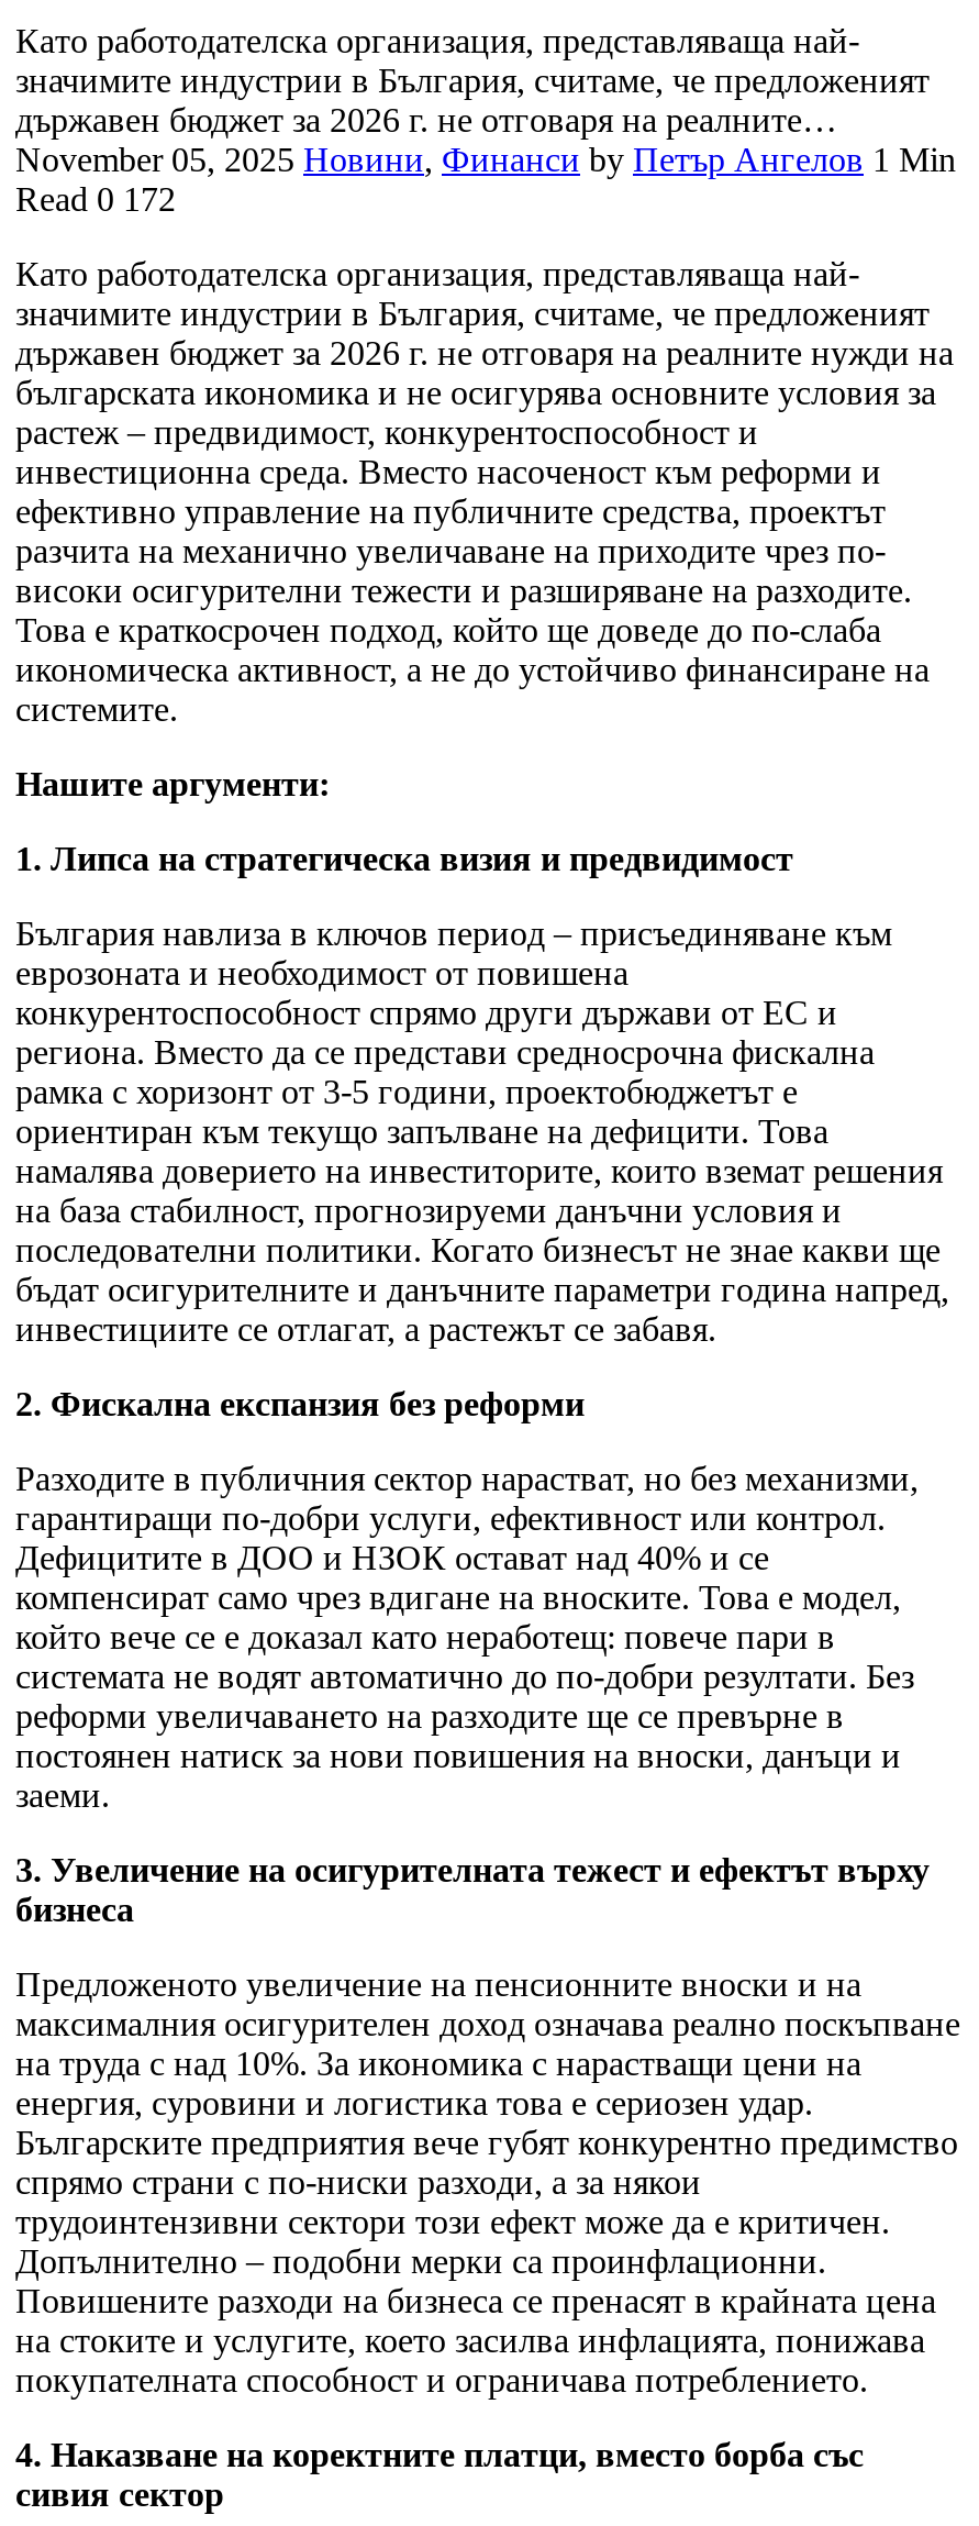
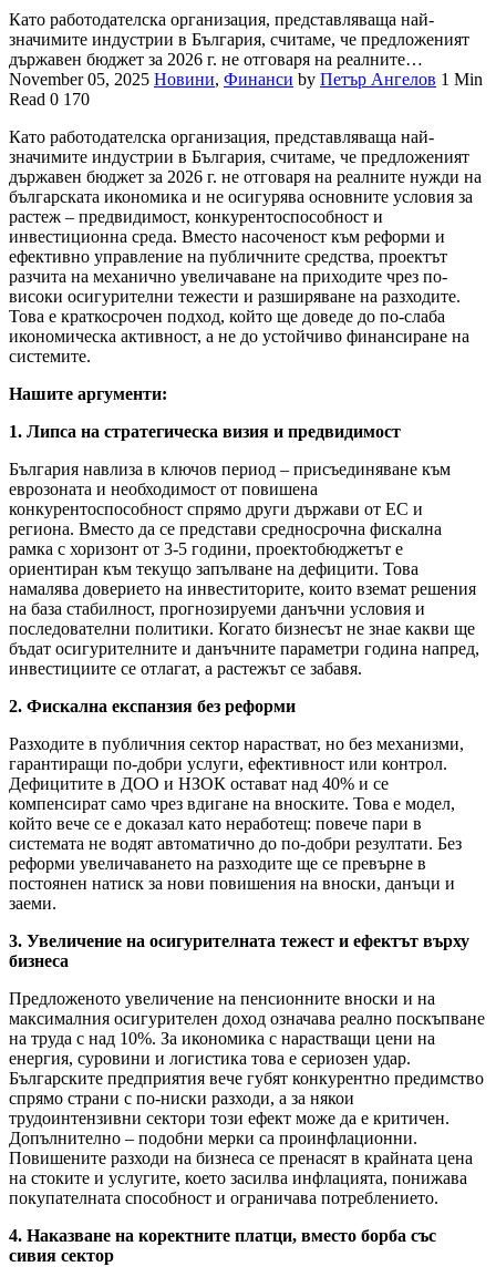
[15,180,176,218] Read 0 172 -> [9,90,90,109] Read 0 170

